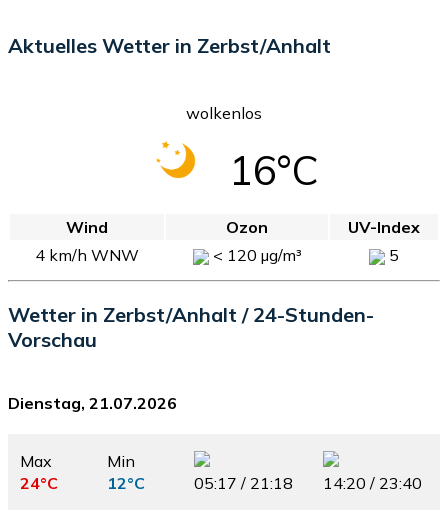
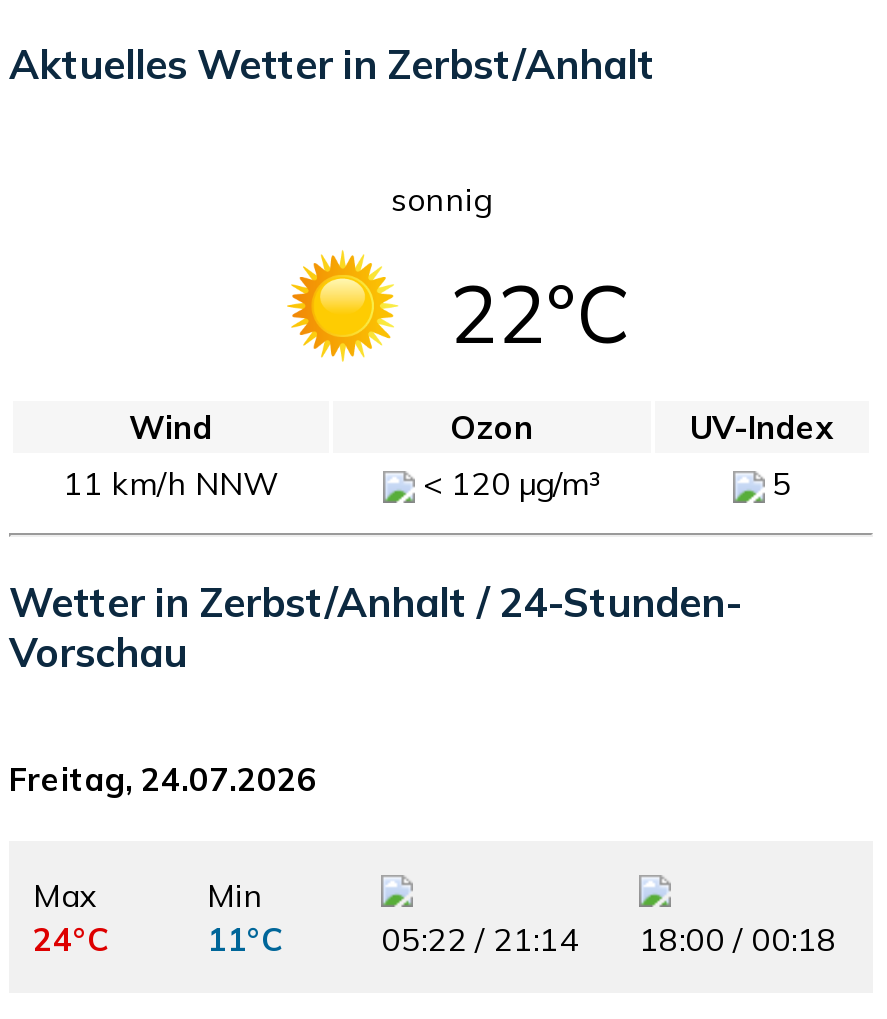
[148,103,318,195] [image] | wolkenlos | 16°C -> [287,179,630,363] [image] | sonnig | 22°C
[35,245,139,265] 4 km/h WNW -> [63,463,279,503] 11 km/h NNW
[8,393,177,413] Dienstag, 21.07.2026 -> [9,759,317,799] Freitag, 24.07.2026
[107,473,422,493] 12°C | 05:17 / 21:18 | 14:20 / 23:40 -> [207,920,837,960] 11°C | 05:22 / 21:14 | 18:00 / 00:18

